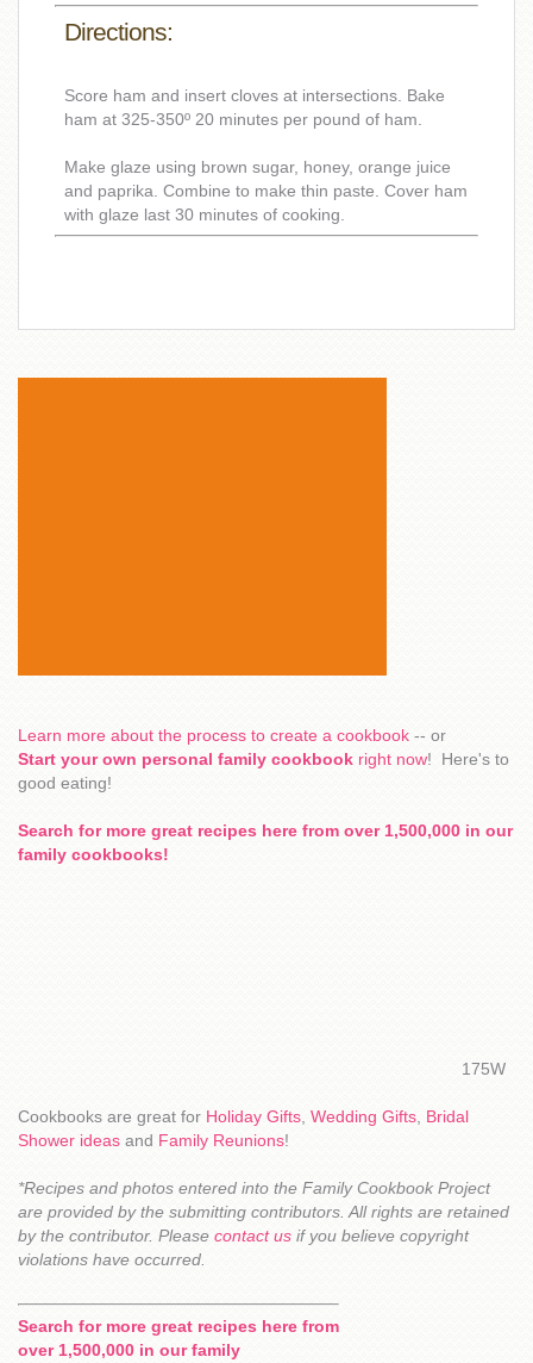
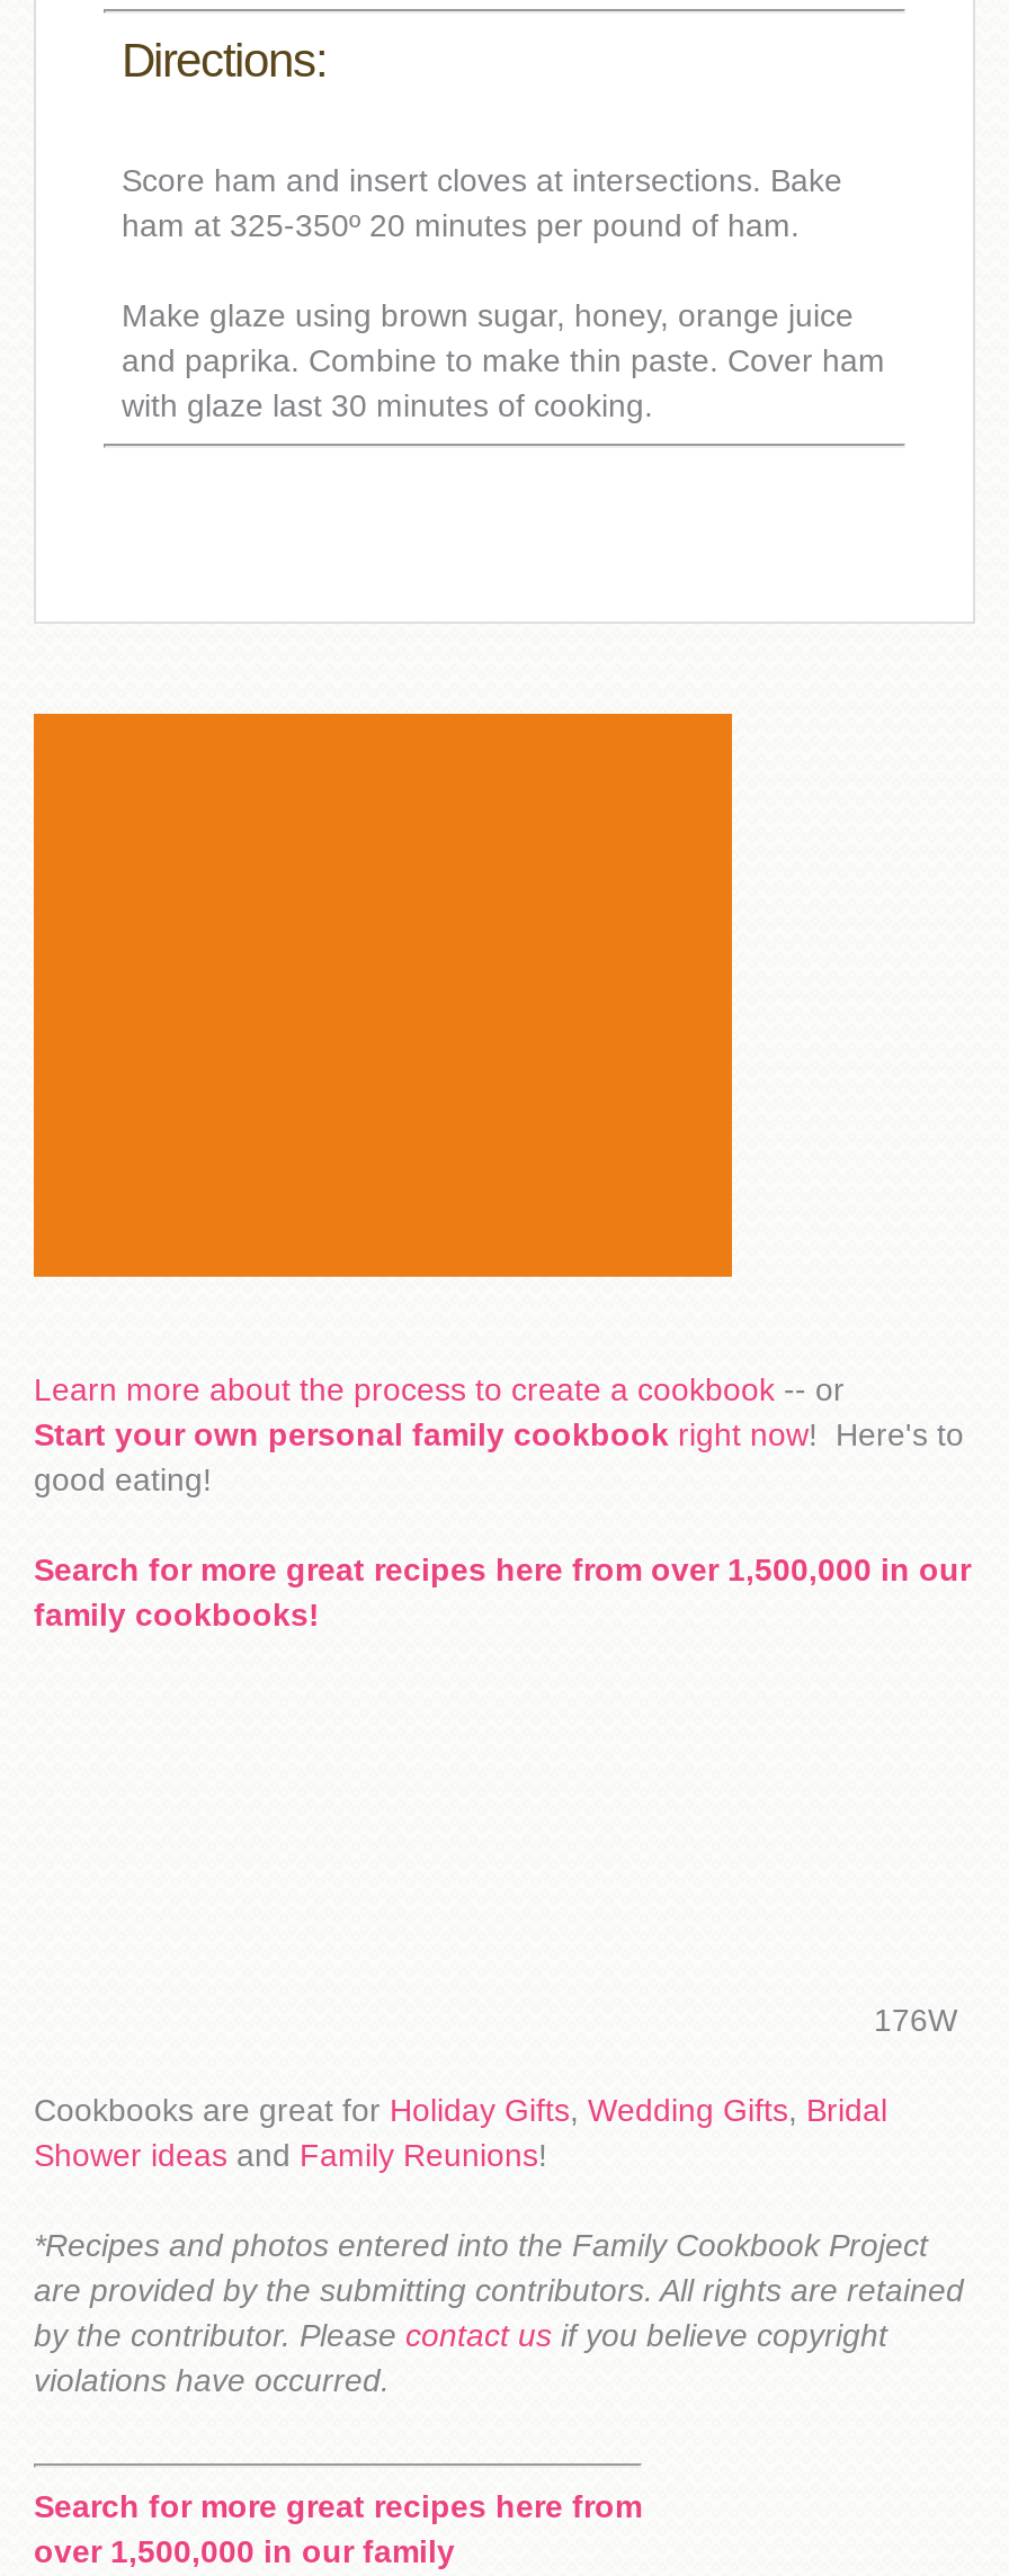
[462,1059,515,1078] 175W -> [874,2002,975,2038] 176W

